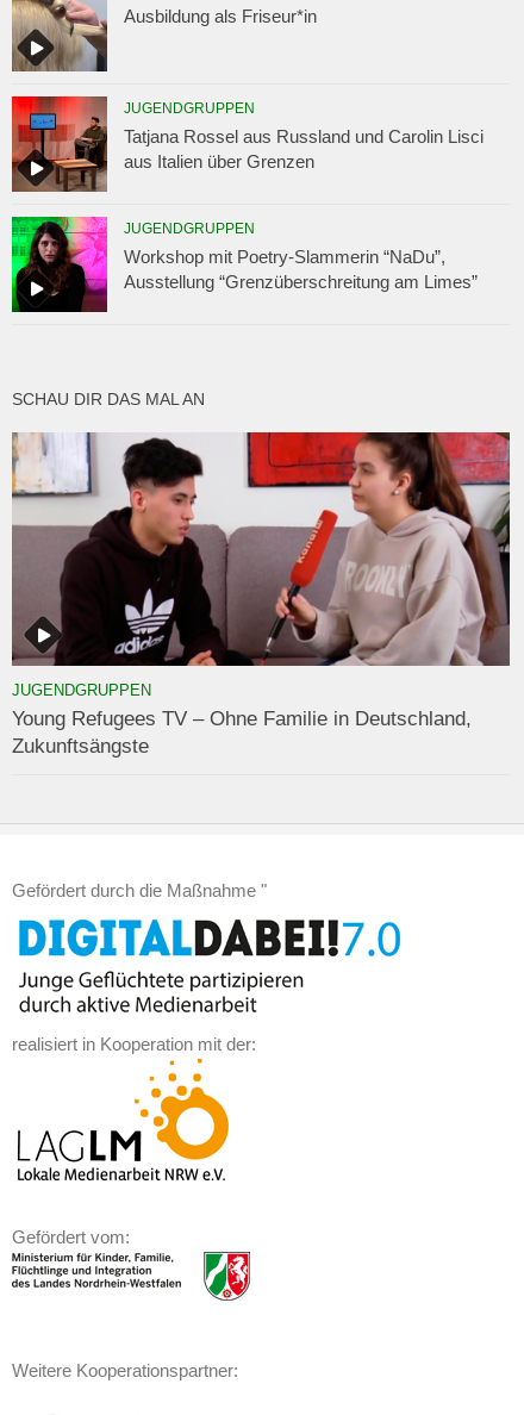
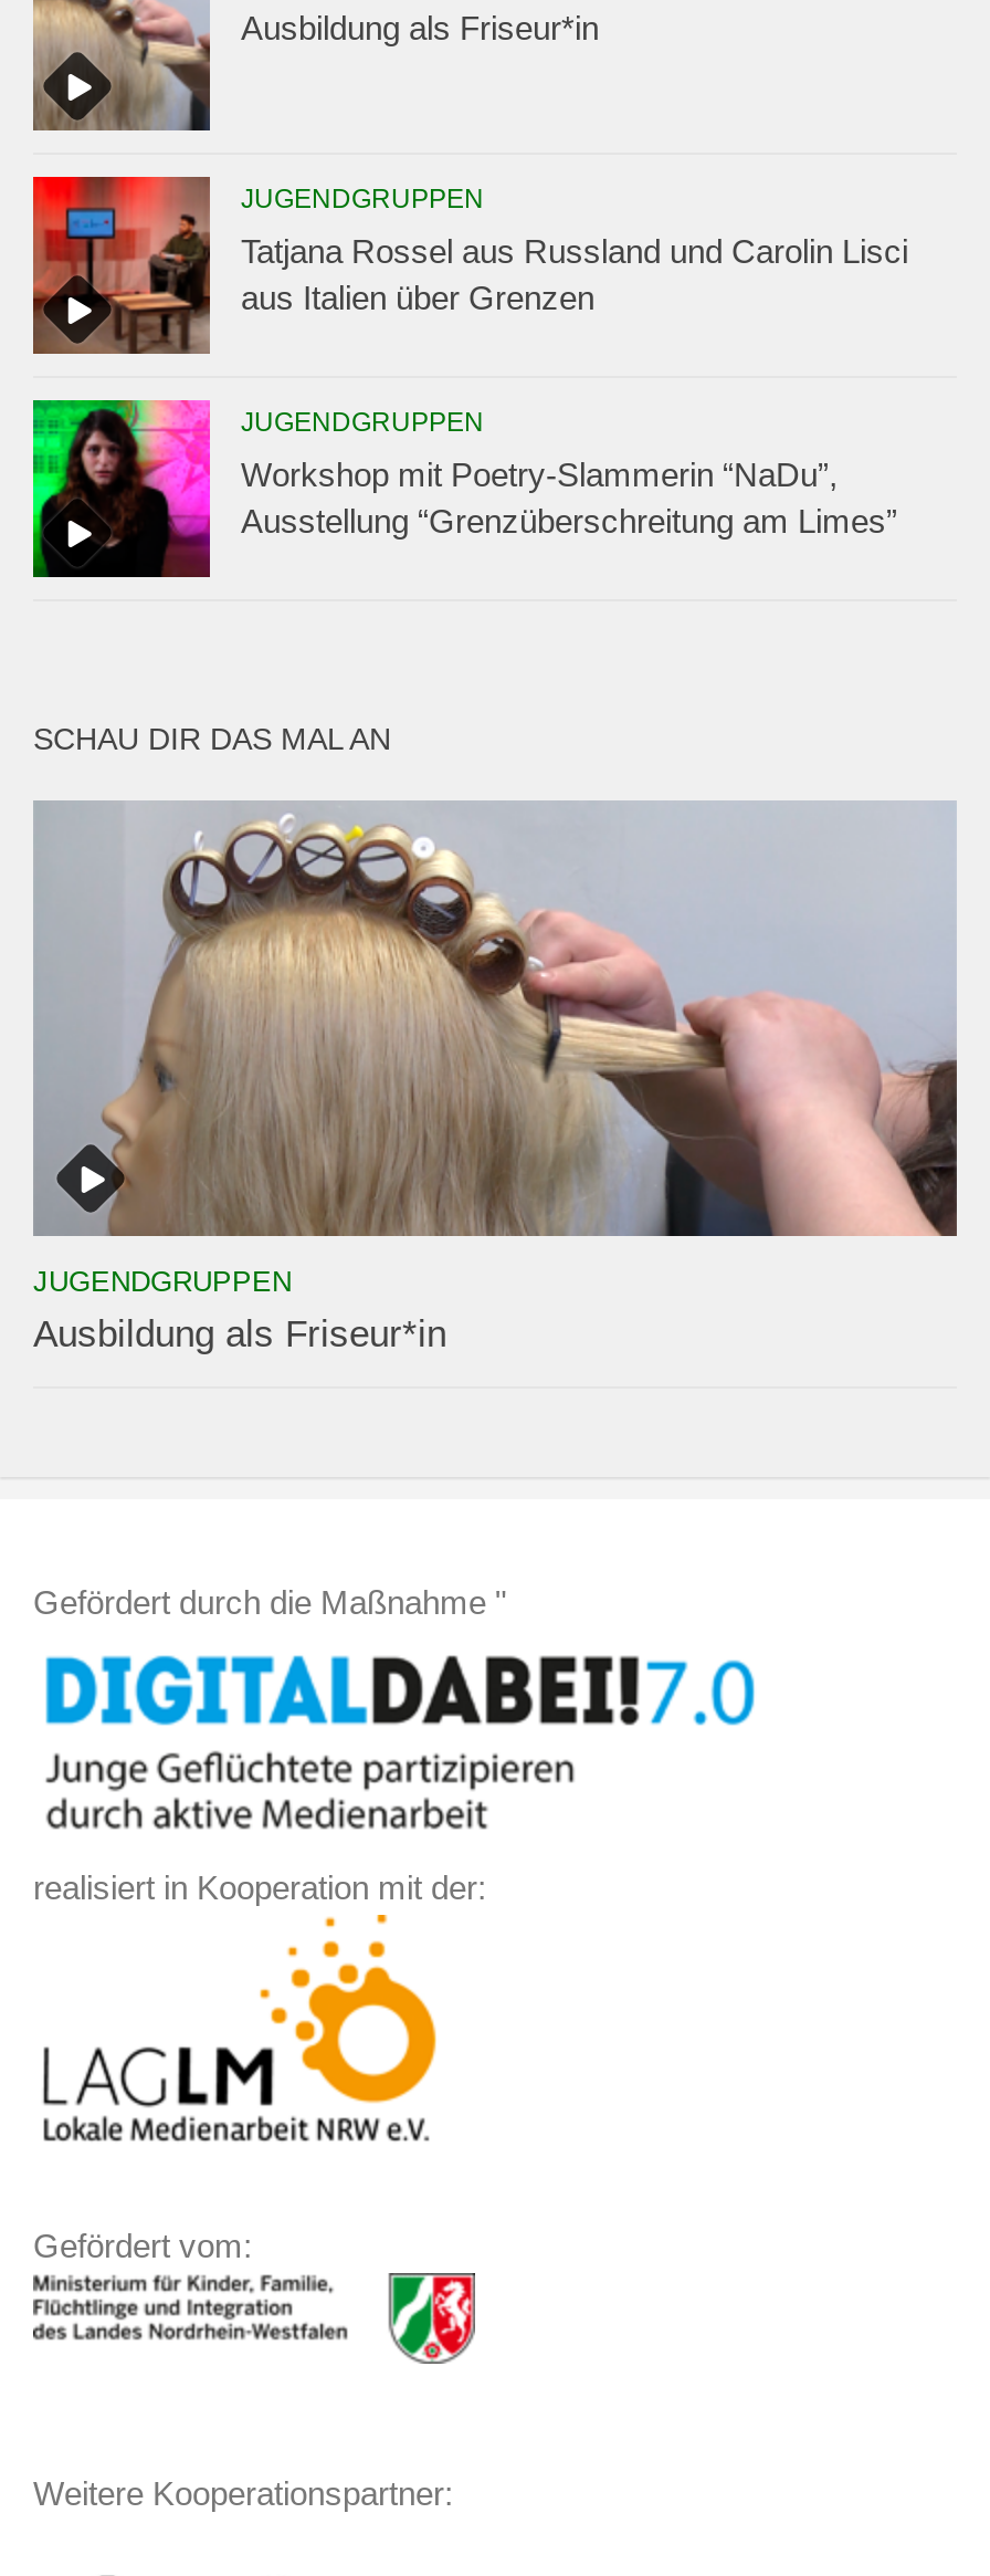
[12,431,511,758] [image] | Young Refugees TV – Ohne Familie in Deutschland, | Zukunftsängste -> [33,800,957,1356] [image] | Ausbildung als Friseur*in

